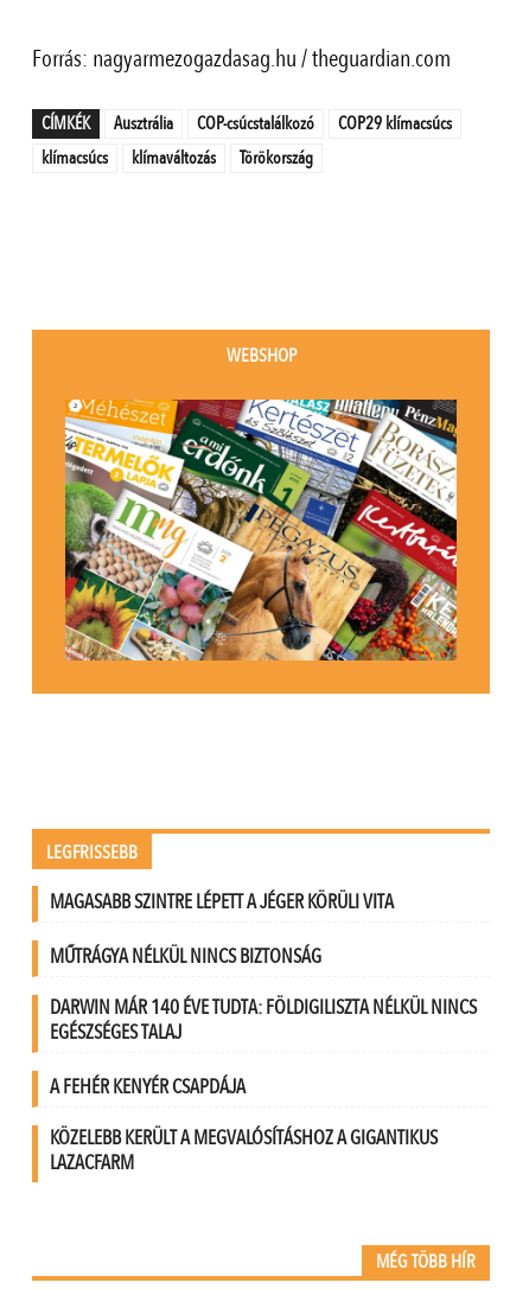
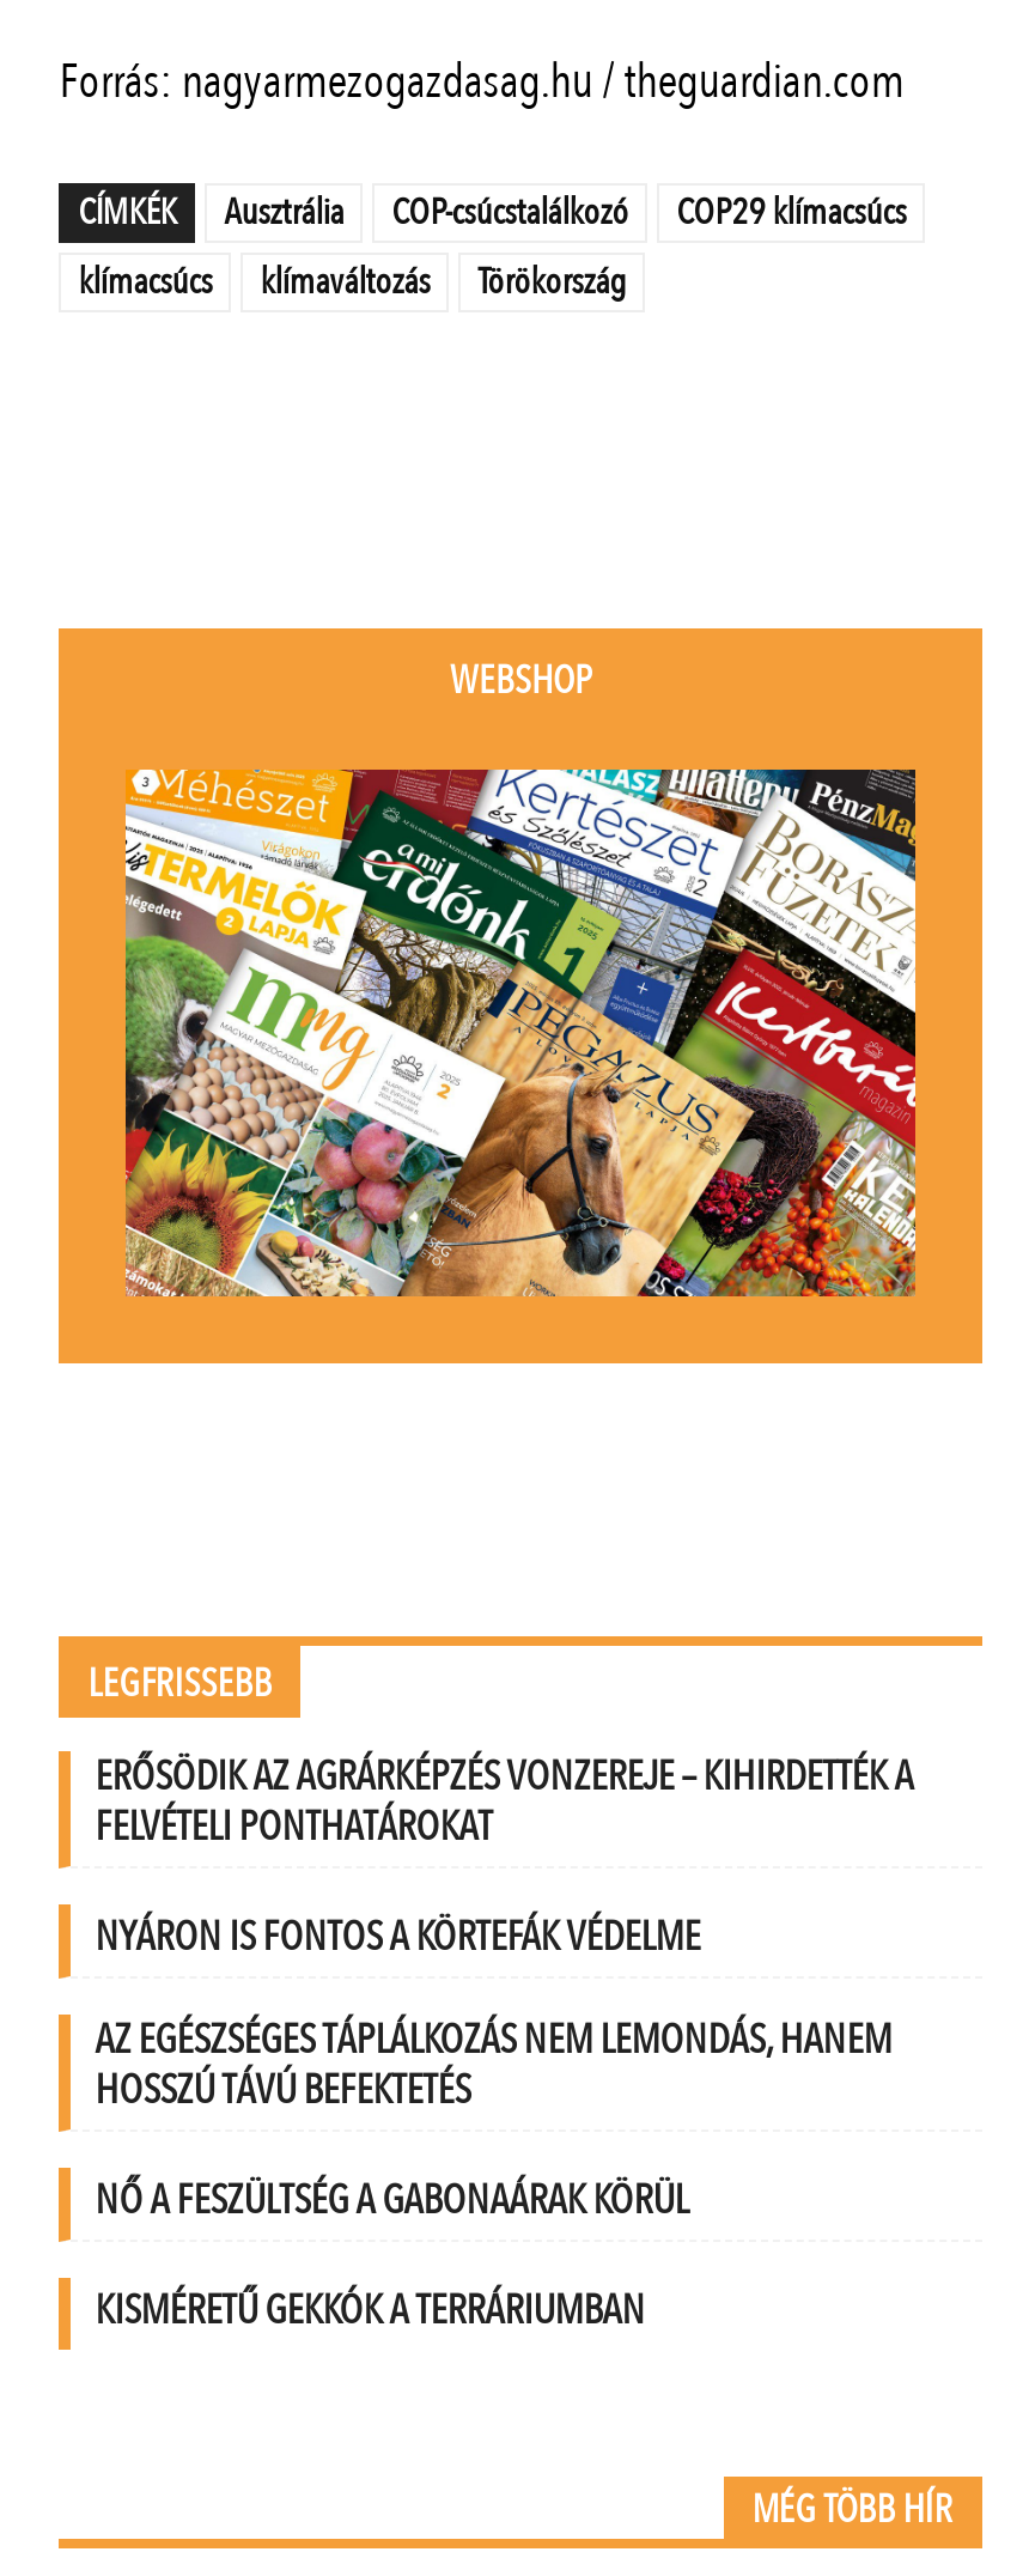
[50,888,394,915] MAGASABB SZINTRE LÉPETT A JÉGER KÖRÜLI VITA -> [95,1748,913,1853] ERŐSÖDIK AZ AGRÁRKÉPZÉS VONZEREJE – KIHIRDETTÉK A | FELVÉTELI PONTHATÁROKAT
[50,942,322,970] MŰTRÁGYA NÉLKÜL NINCS BIZTONSÁG -> [95,1908,700,1963] NYÁRON IS FONTOS A KÖRTEFÁK VÉDELME
[50,993,477,1045] DARWIN MÁR 140 ÉVE TUDTA: FÖLDIGILISZTA NÉLKÜL NINCS | EGÉSZSÉGES TALAJ -> [95,2011,892,2117] AZ EGÉSZSÉGES TÁPLÁLKOZÁS NEM LEMONDÁS, HANEM | HOSSZÚ TÁVÚ BEFEKTETÉS
[50,1073,246,1100] A FEHÉR KENYÉR CSAPDÁJA -> [95,2172,688,2227] NŐ A FESZÜLTSÉG A GABONAÁRAK KÖRÜL
[50,1124,438,1176] KÖZELEBB KERÜLT A MEGVALÓSÍTÁSHOZ A GIGANTIKUS | LAZACFARM -> [95,2282,645,2337] KISMÉRETŰ GEKKÓK A TERRÁRIUMBAN

